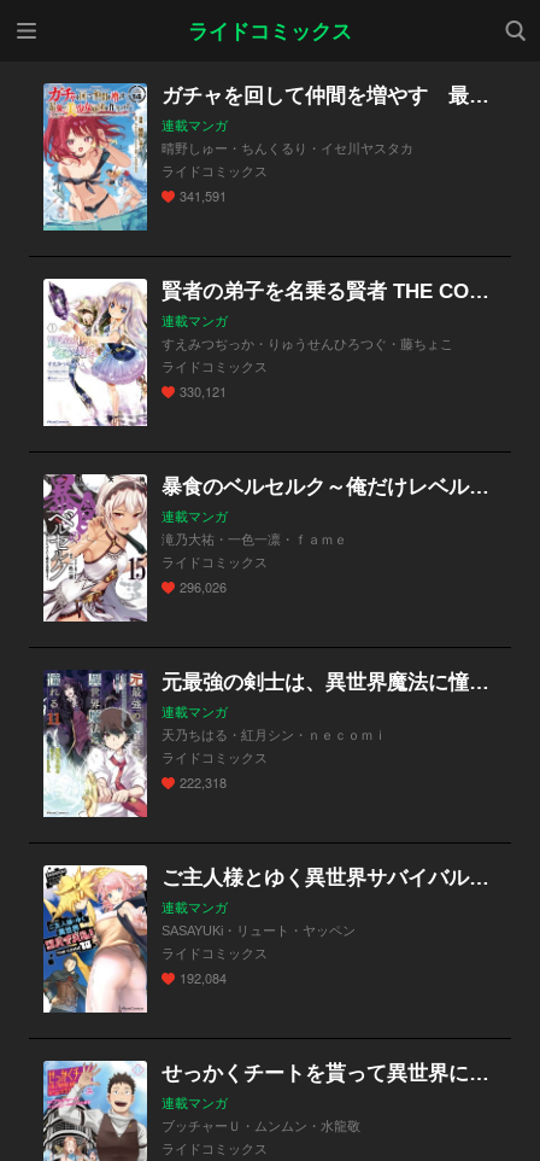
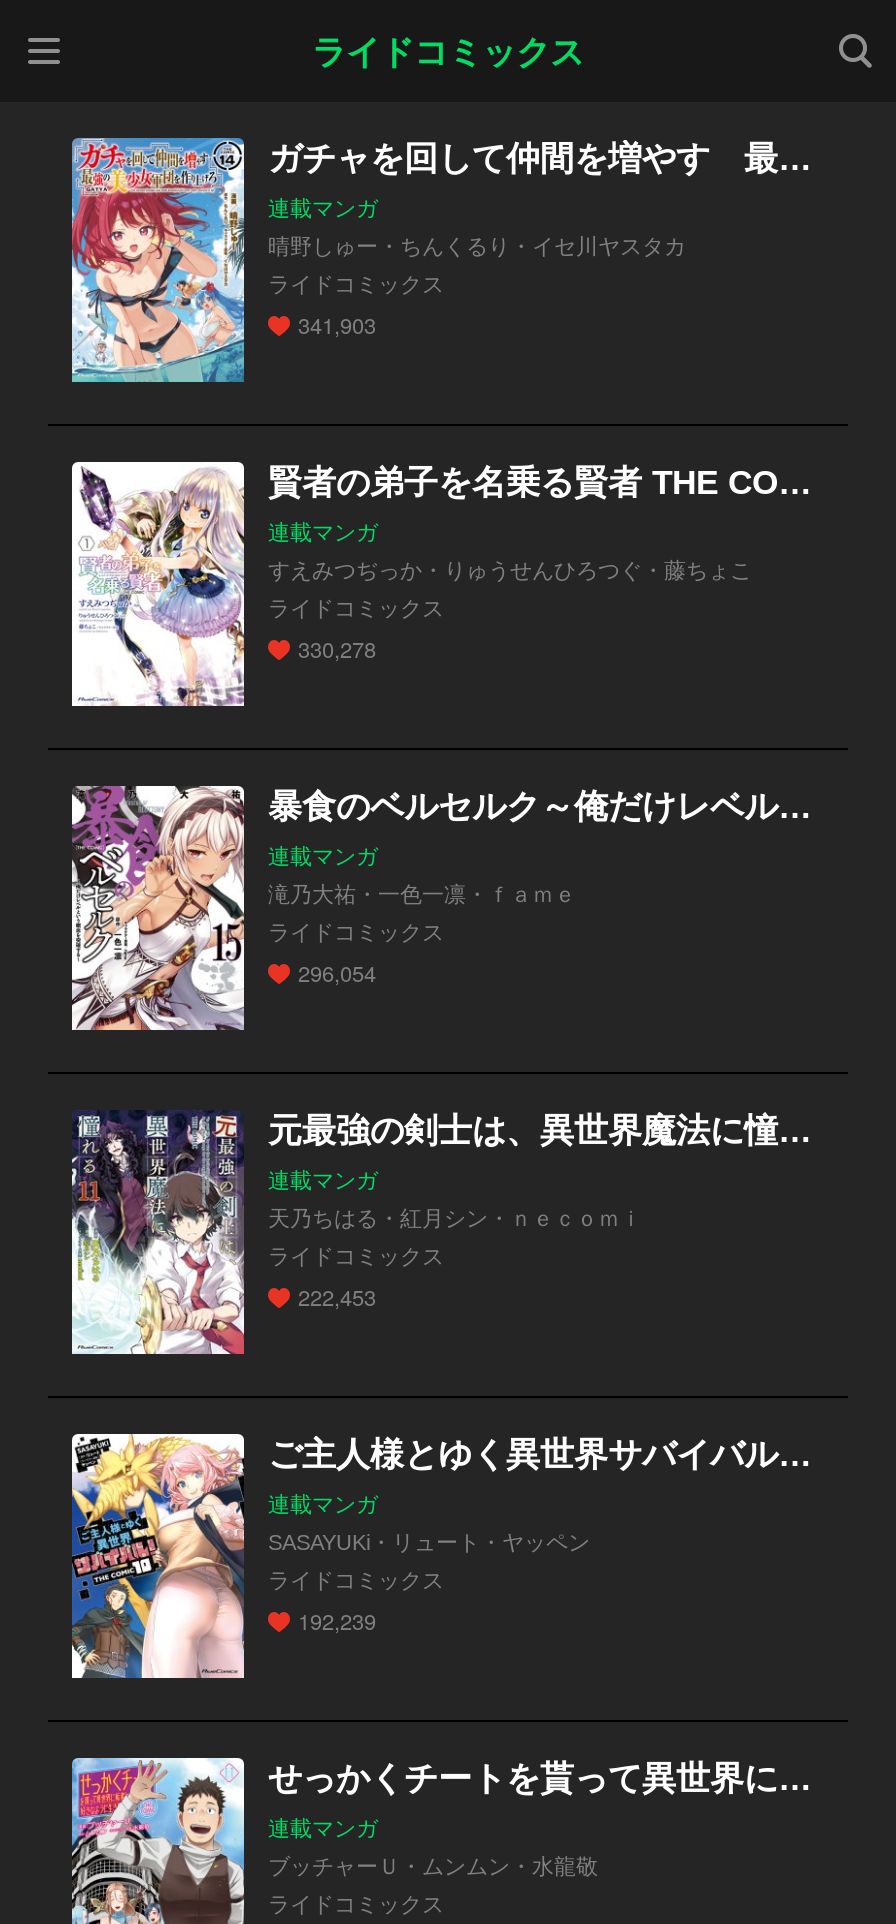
[180,186,227,205] 341,591 -> [298,308,376,340] 341,903
[180,381,227,401] 330,121 -> [298,632,376,664] 330,278
[180,577,227,596] 296,026 -> [298,956,376,988] 296,054
[180,772,227,792] 222,318 -> [298,1280,376,1312] 222,453
[180,968,227,987] 192,084 -> [298,1604,376,1636] 192,239

